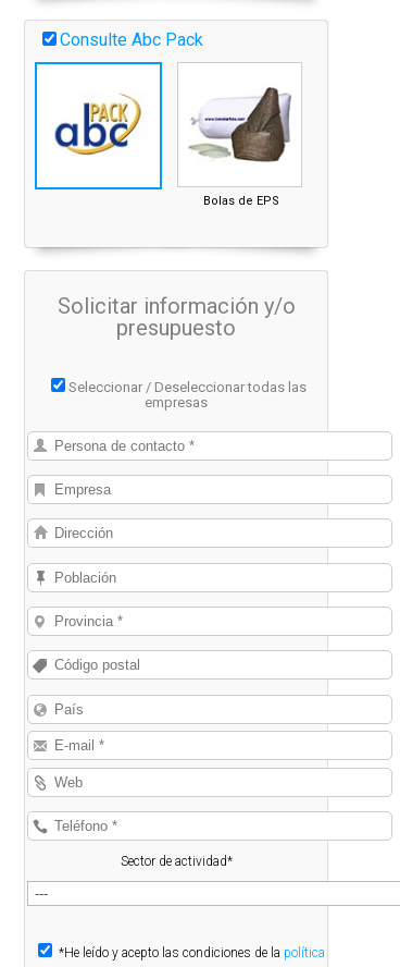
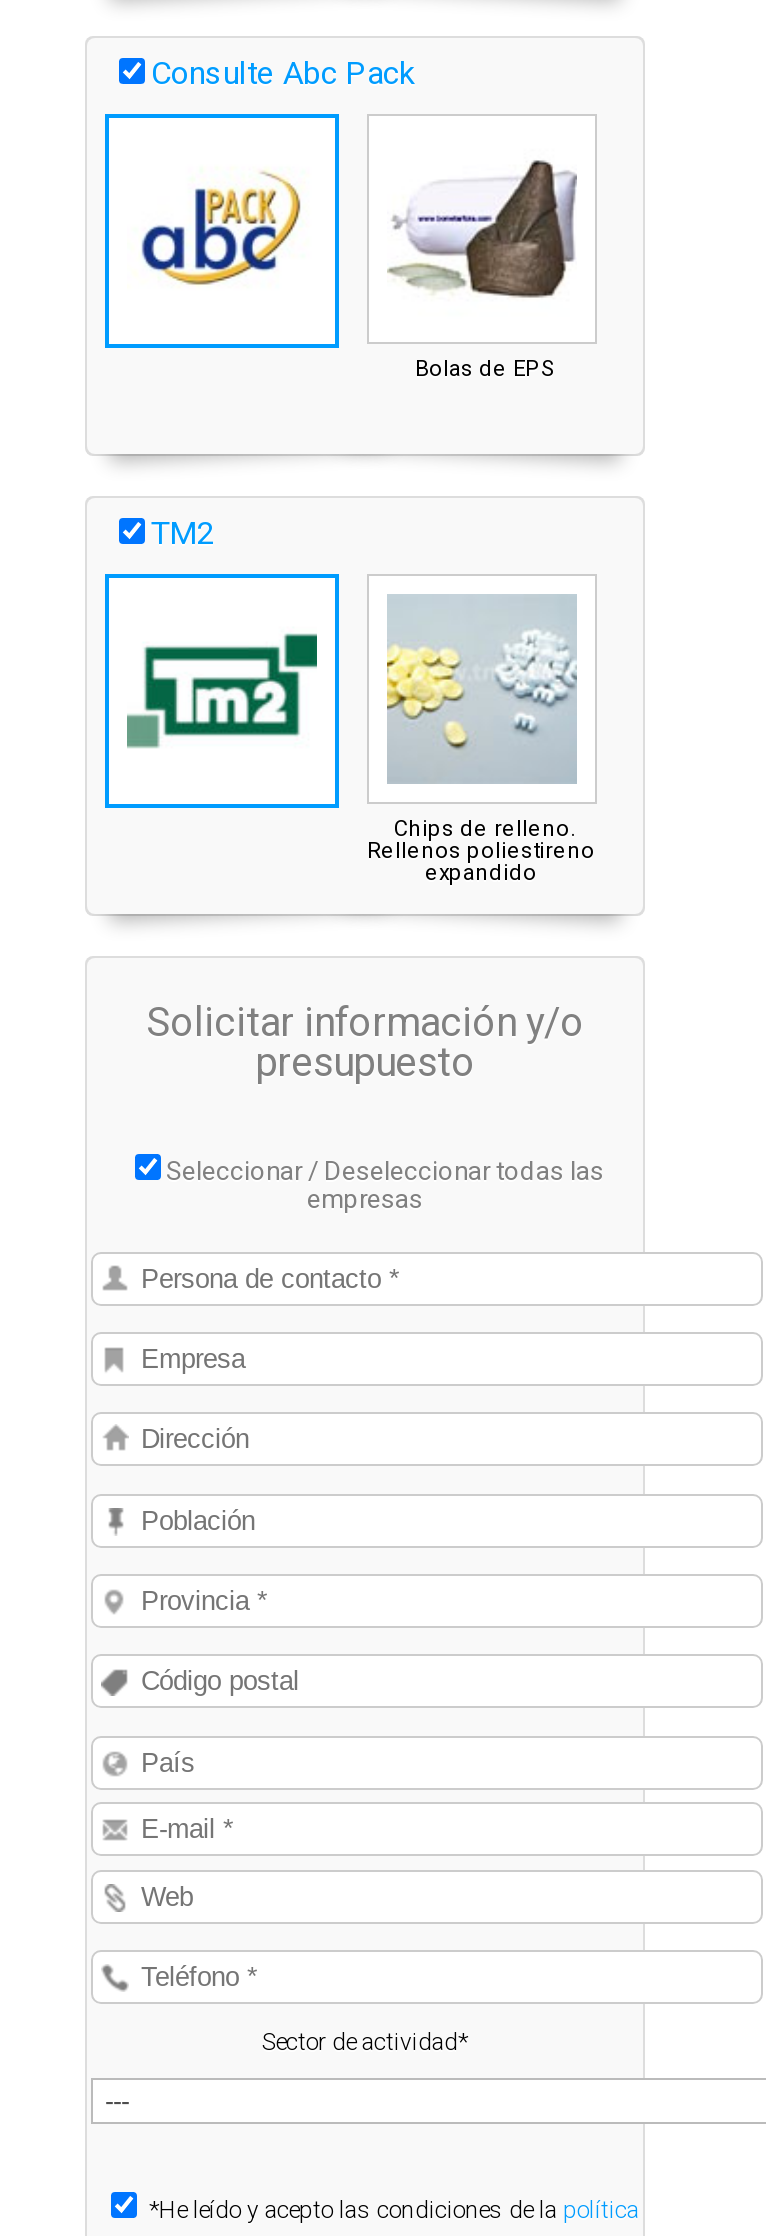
none -> [125,632,319,750] [image]
none -> [151,514,215,552] TM2
none -> [367,594,595,886] [image] | Chips de relleno. | Rellenos poliestireno | expandido

